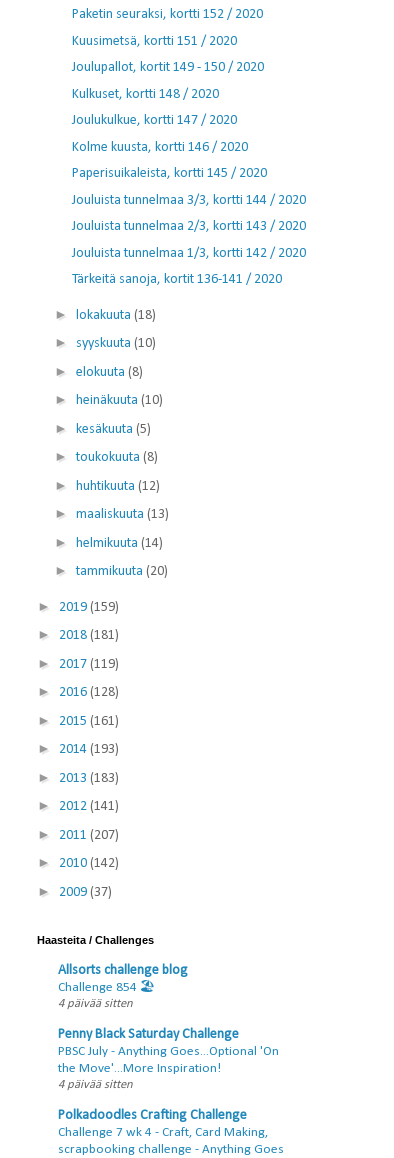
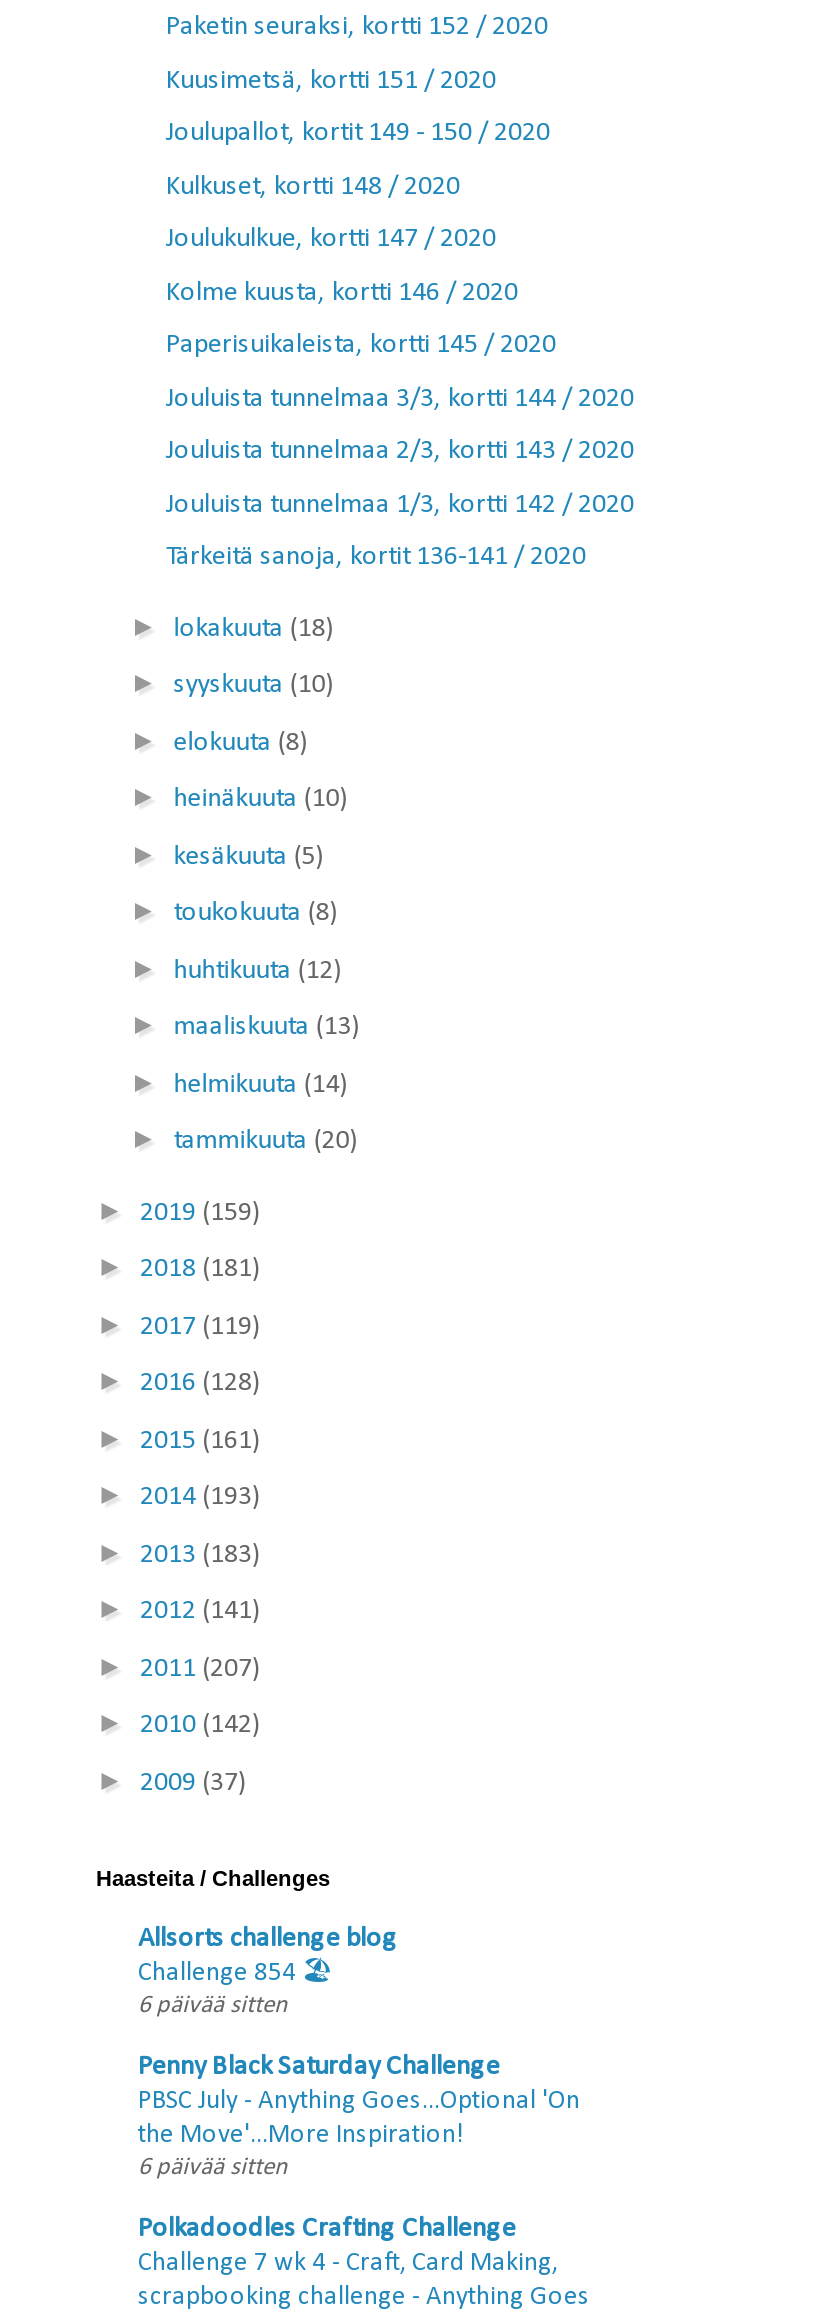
[58,998,133,1010] 4 päivää sitten -> [138,1994,288,2018] 6 päivää sitten
[58,1079,133,1091] 4 päivää sitten -> [138,2156,288,2180] 6 päivää sitten

